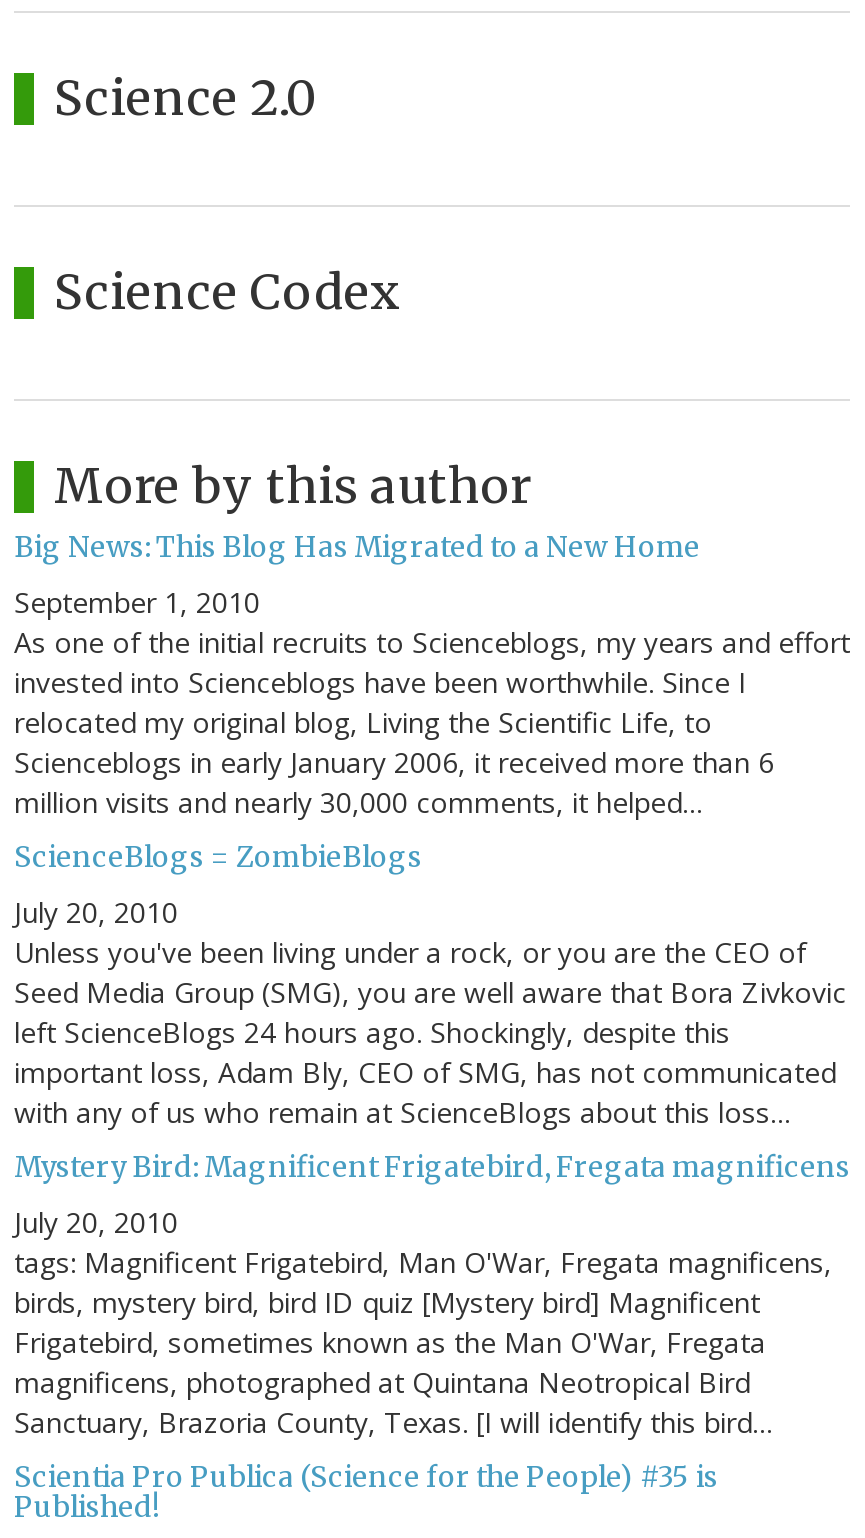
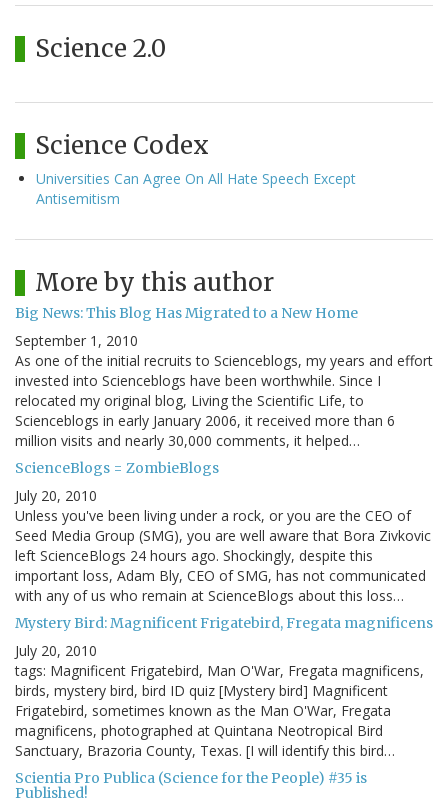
none -> [36,169,356,208] Universities Can Agree On All Hate Speech Except | Antisemitism

